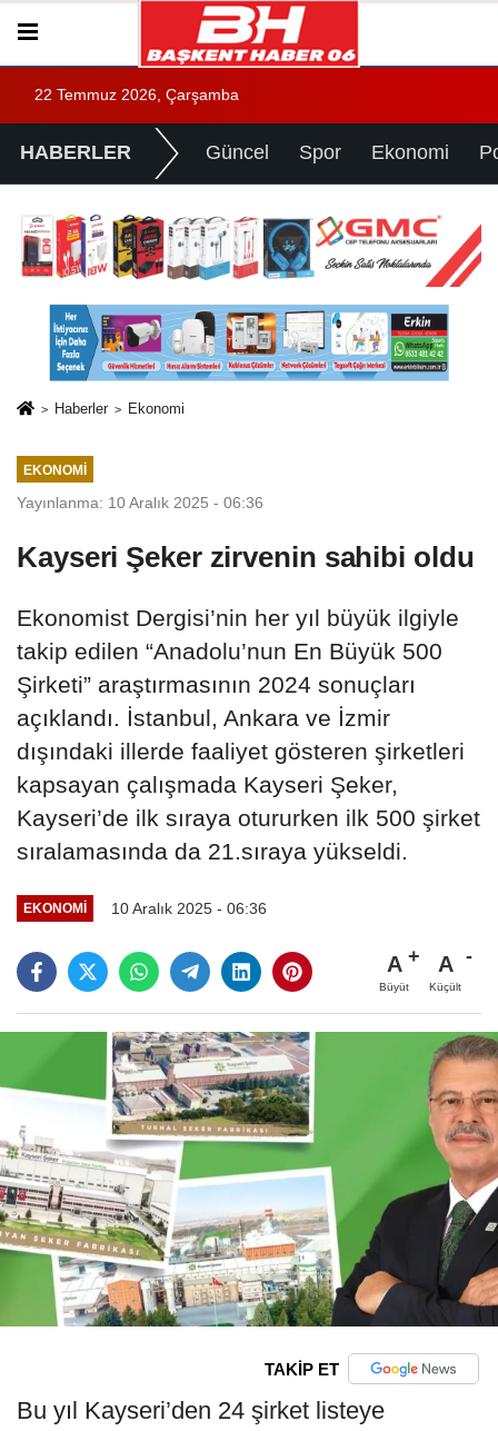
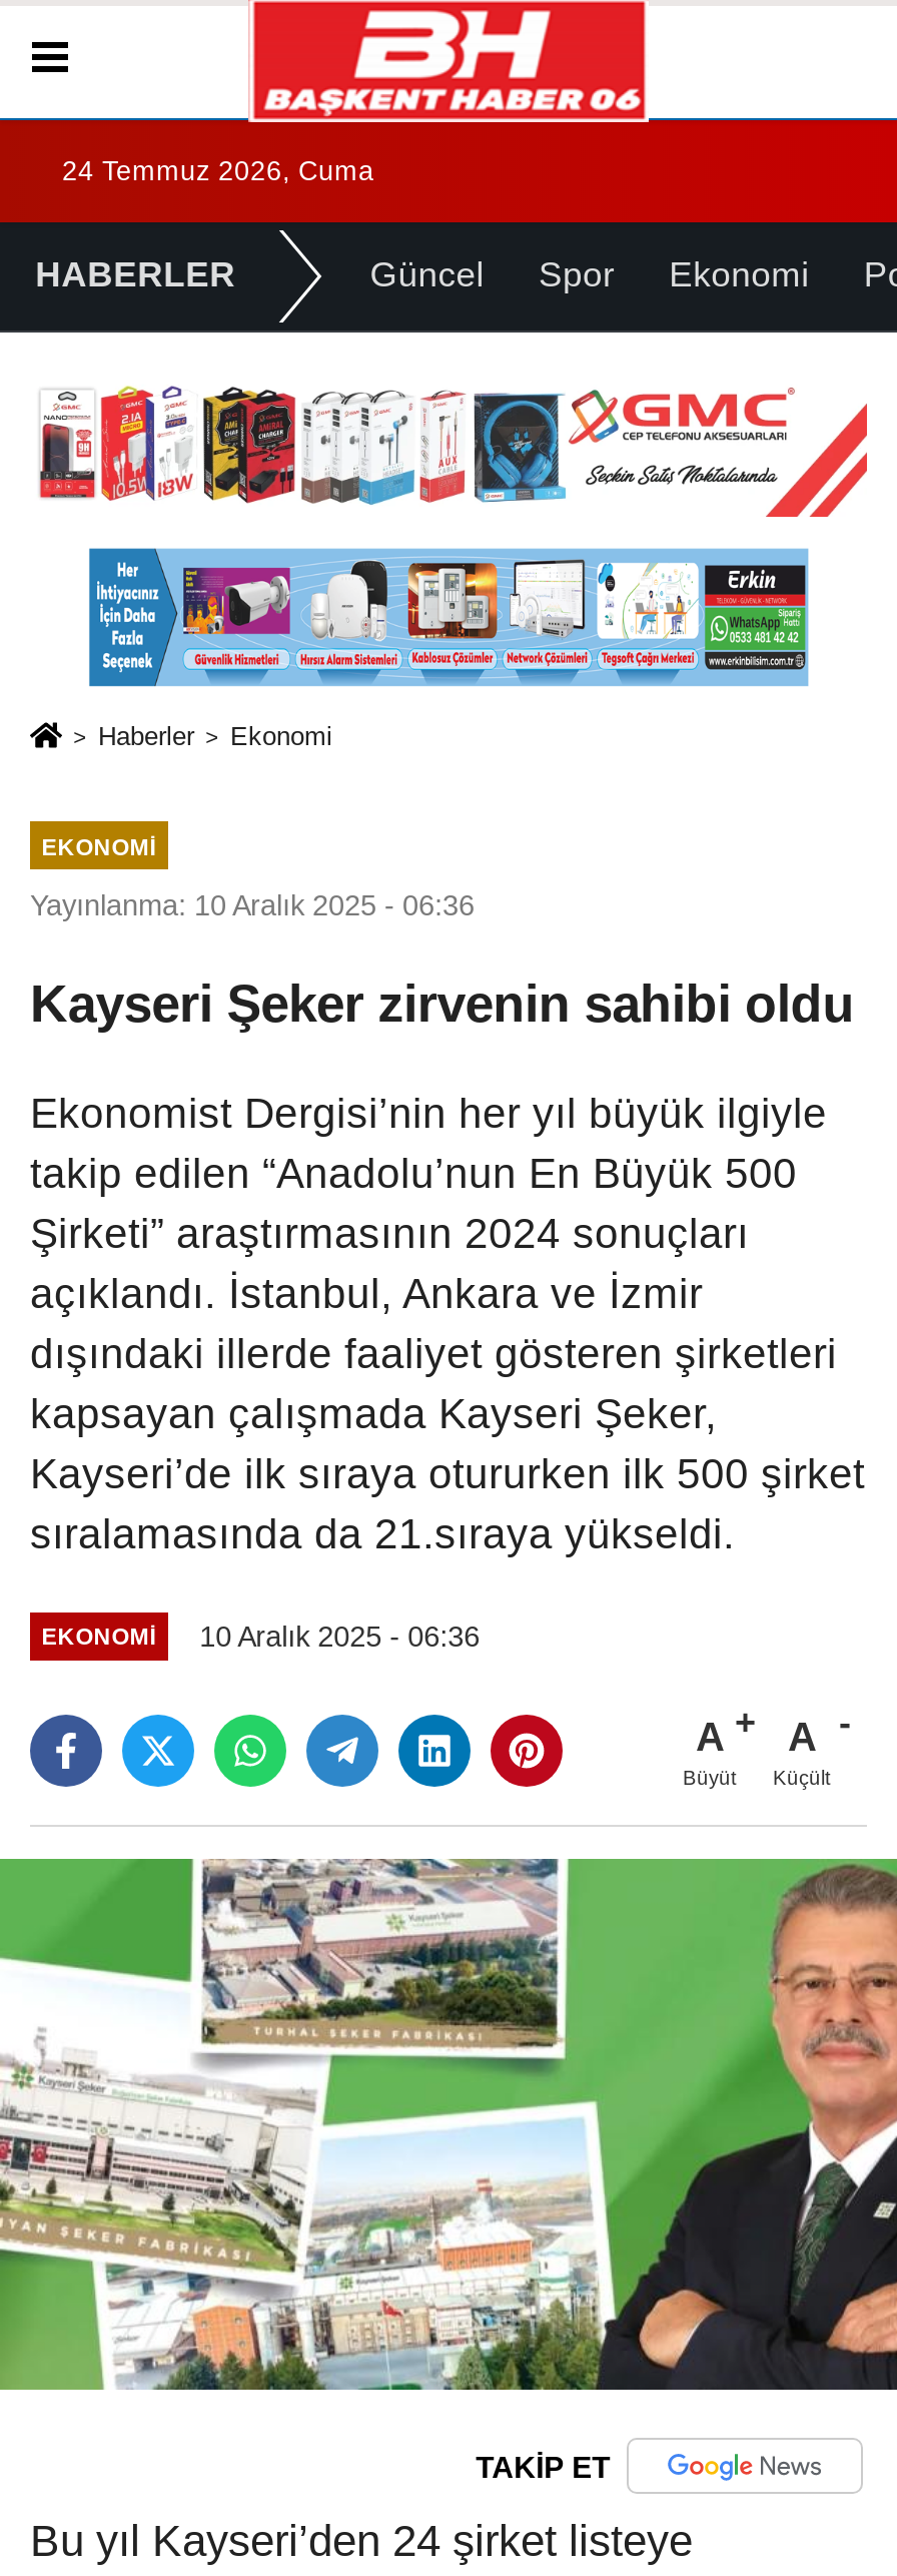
[34,87,239,103] 22 Temmuz 2026, Çarşamba -> [62,156,374,186] 24 Temmuz 2026, Cuma

